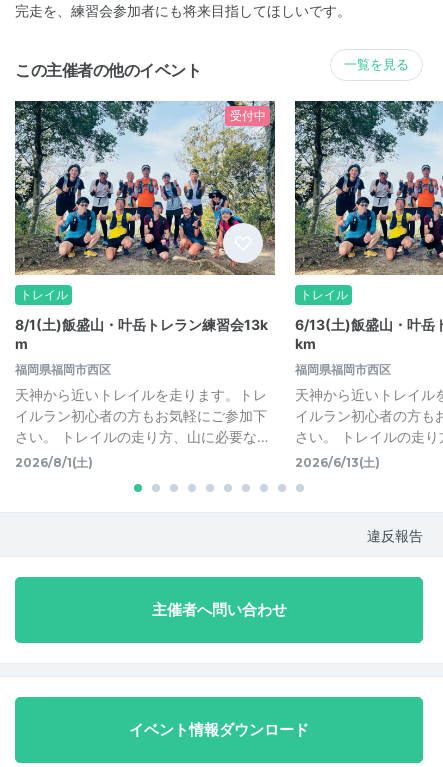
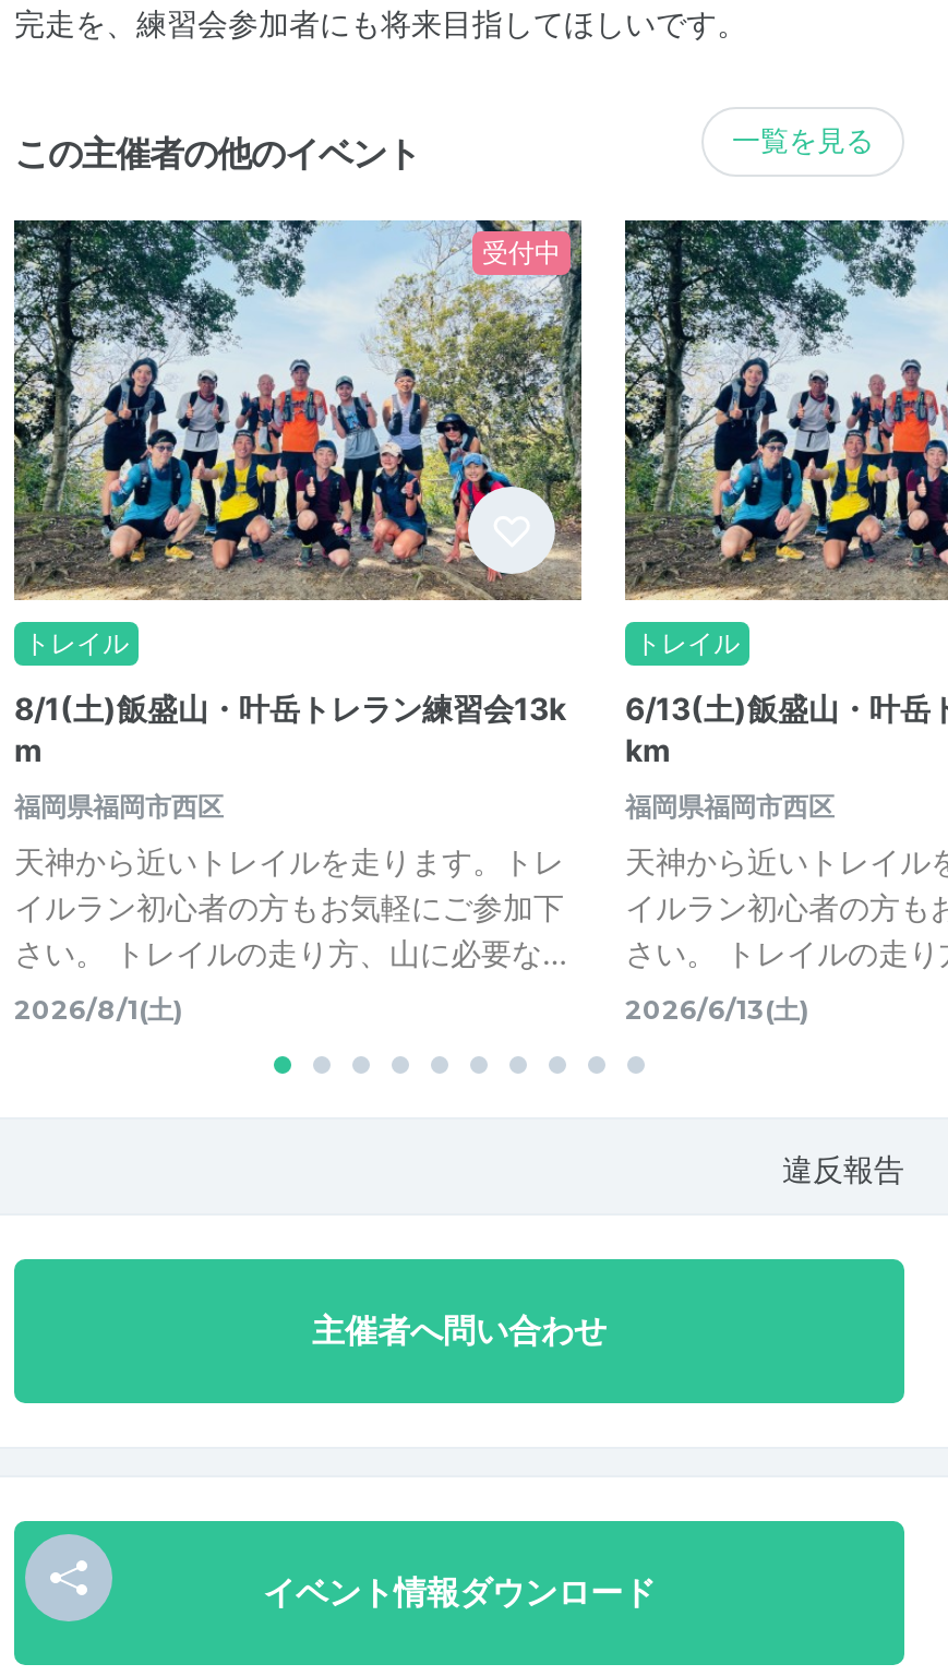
none -> [23,1532,115,1624] [image]

